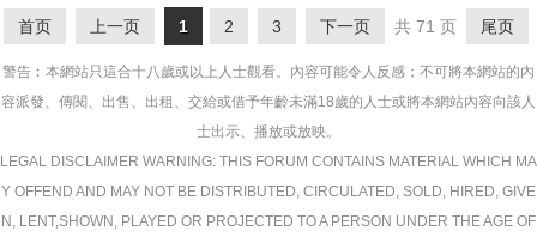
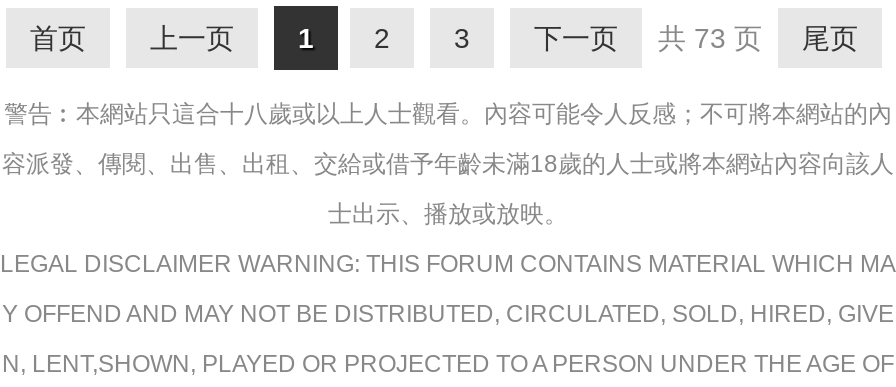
[18,17,514,36] 首页 上一页 1 2 3 下一页 共 71 页 尾页 -> [30,22,858,54] 首页 上一页 1 2 3 下一页 共 73 页 尾页

